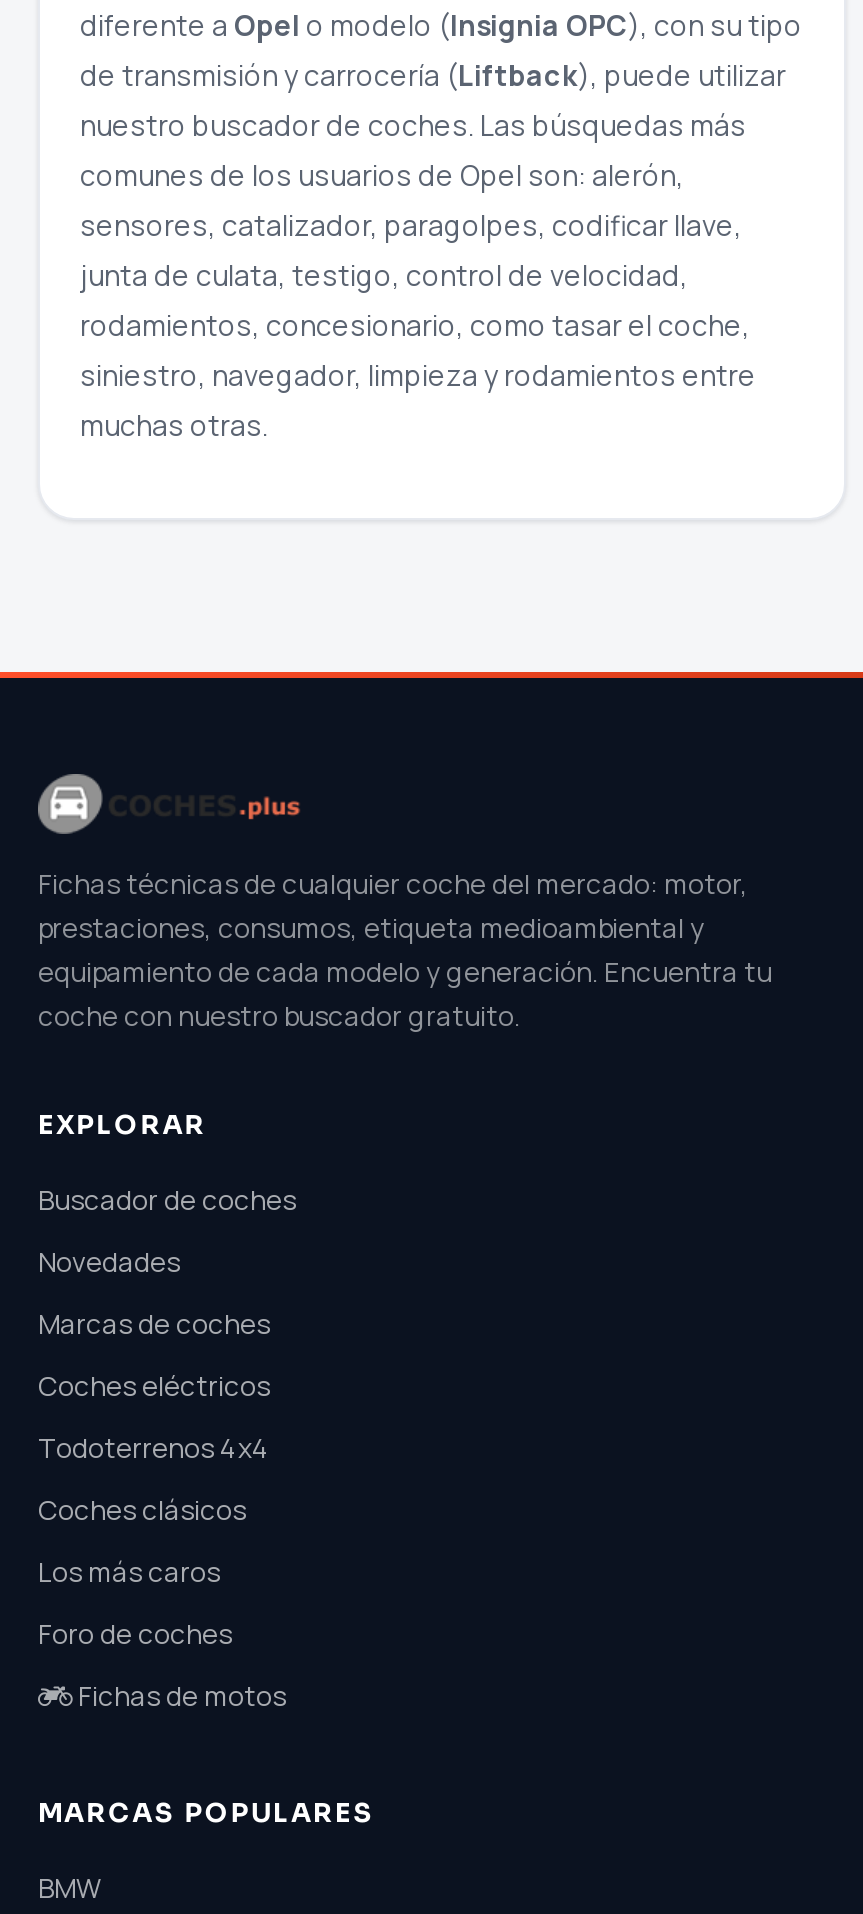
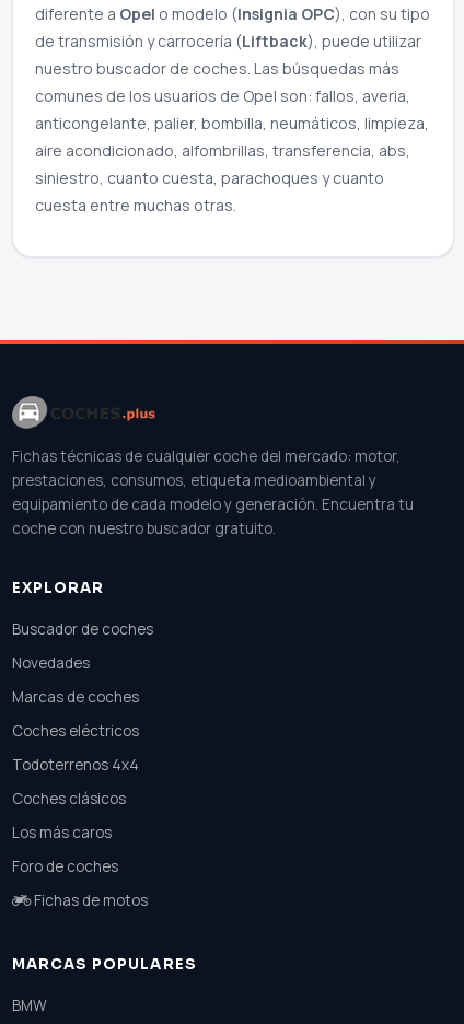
[80,156,756,444] comunes de los usuarios de Opel son: alerón, | sensores, catalizador, paragolpes, codificar llave, | junta de culata, testigo, control de velocidad, | rodamientos, concesionario, como tasar el coche, | siniestro, navegador, limpieza y rodamientos entre | muchas otras. -> [35,85,429,216] comunes de los usuarios de Opel son: fallos, averia, | anticongelante, palier, bombilla, neumáticos, limpieza, | aire acondicionado, alfombrillas, transferencia, abs, | siniestro, cuanto cuesta, parachoques y cuanto | cuesta entre muchas otras.

